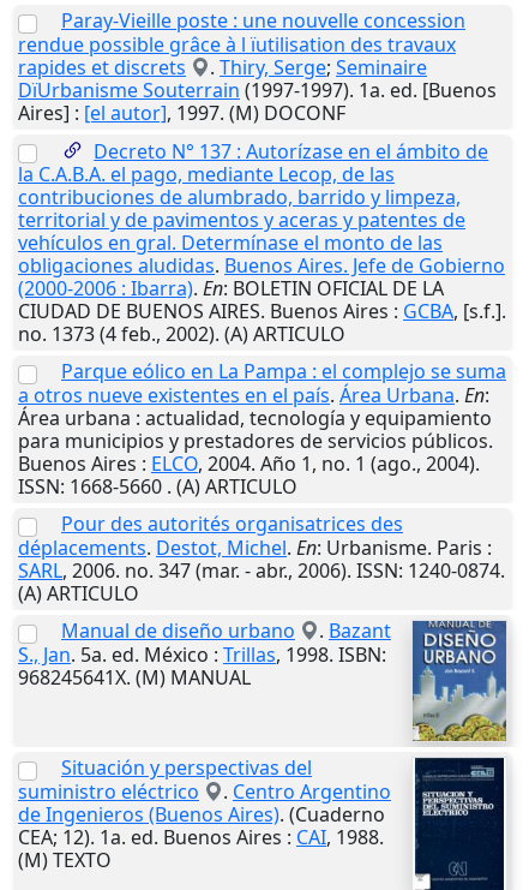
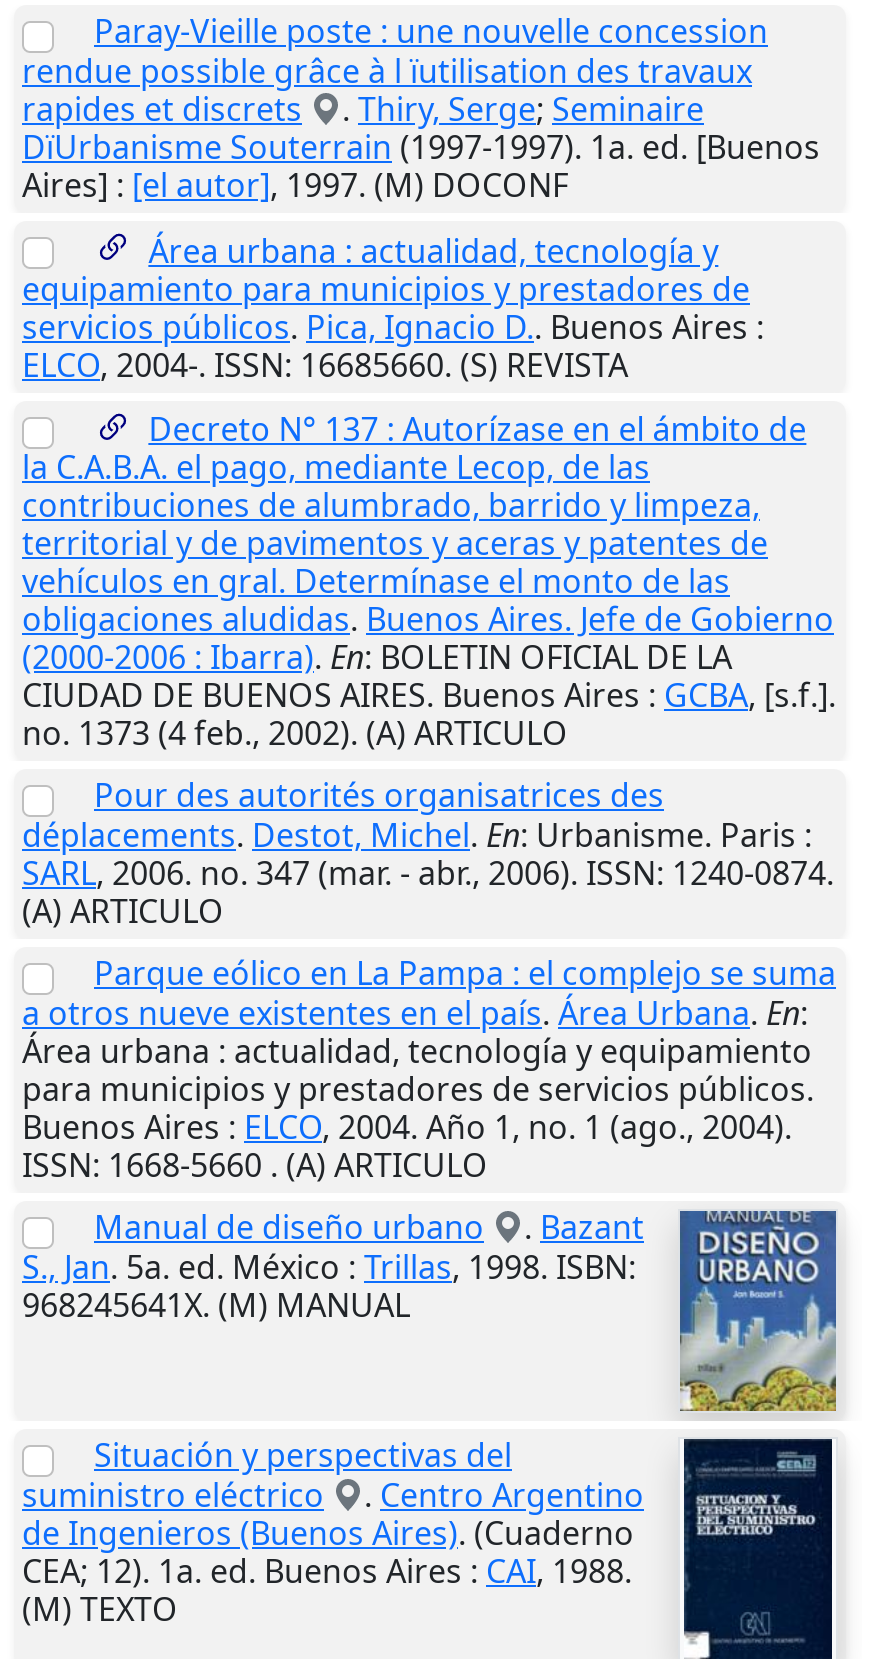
none -> [22,228,764,386] Área urbana : actualidad, tecnología y | equipamiento para municipios y prestadores de | servicios públicos.Pica, Ignacio D..Buenos Aires: | ELCO,2004-. ISSN: 16685660. (S) REVISTA
moved [18,359,506,500] -> [22,952,836,1188]: Parque eólico en La Pampa : el complejo se suma | a otros nueve existentes en el país. Área Urbana. En: | Área urbana : actualidad, tecnología y equipamiento | para municipios y prestadores de servicios públicos. | Buenos Aires: ELCO, 2004. Año 1, no. 1 (ago., 2004). | ISSN: 1668-5660 . (A) ARTICULO
moved [18,511,505,607] -> [22,774,834,934]: Pour des autorités organisatrices des | déplacements. Destot, Michel. En: Urbanisme. Paris: | SARL,2006. no. 347 (mar. - abr., 2006). ISSN: 1240-0874. | (A) ARTICULO

